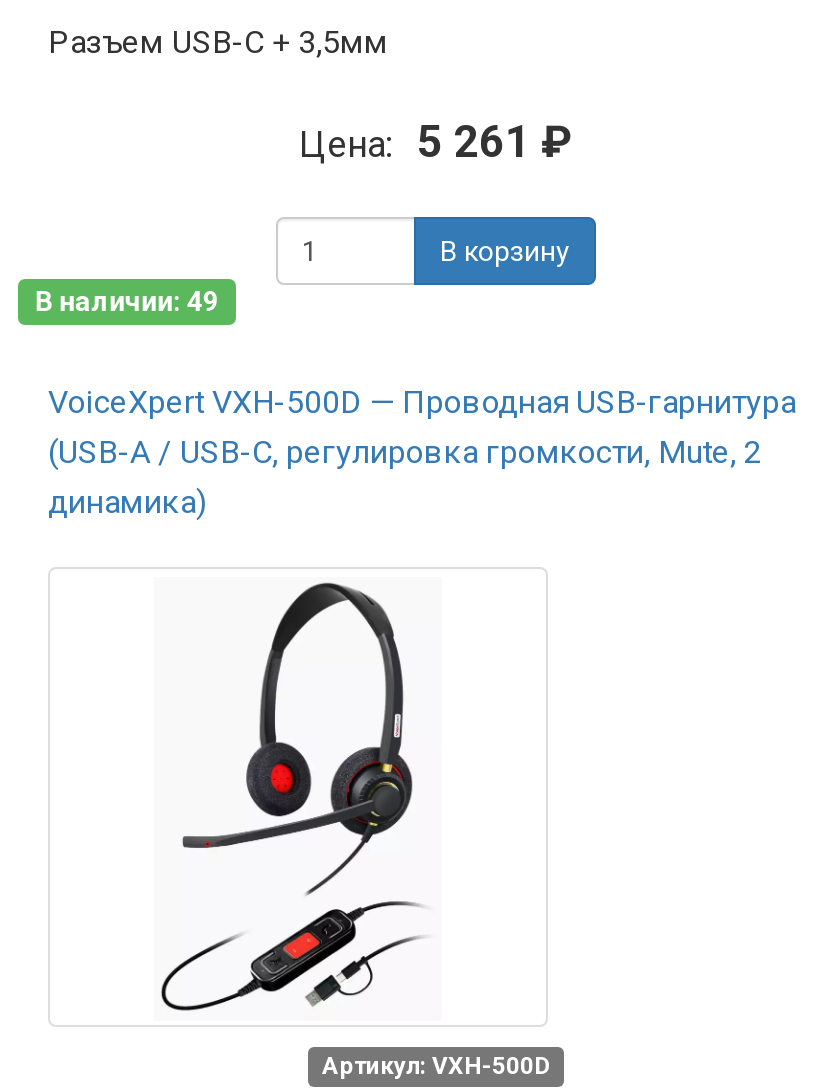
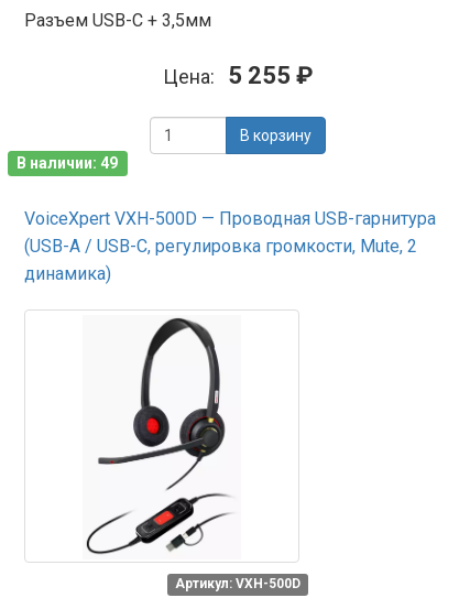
[299,117,573,167] Цена: 5 261 ₽ -> [162,62,313,89] Цена: 5 255 ₽

